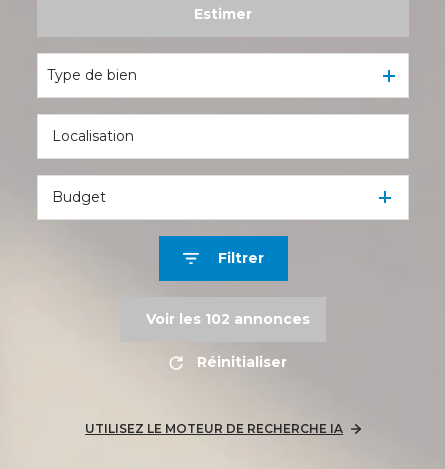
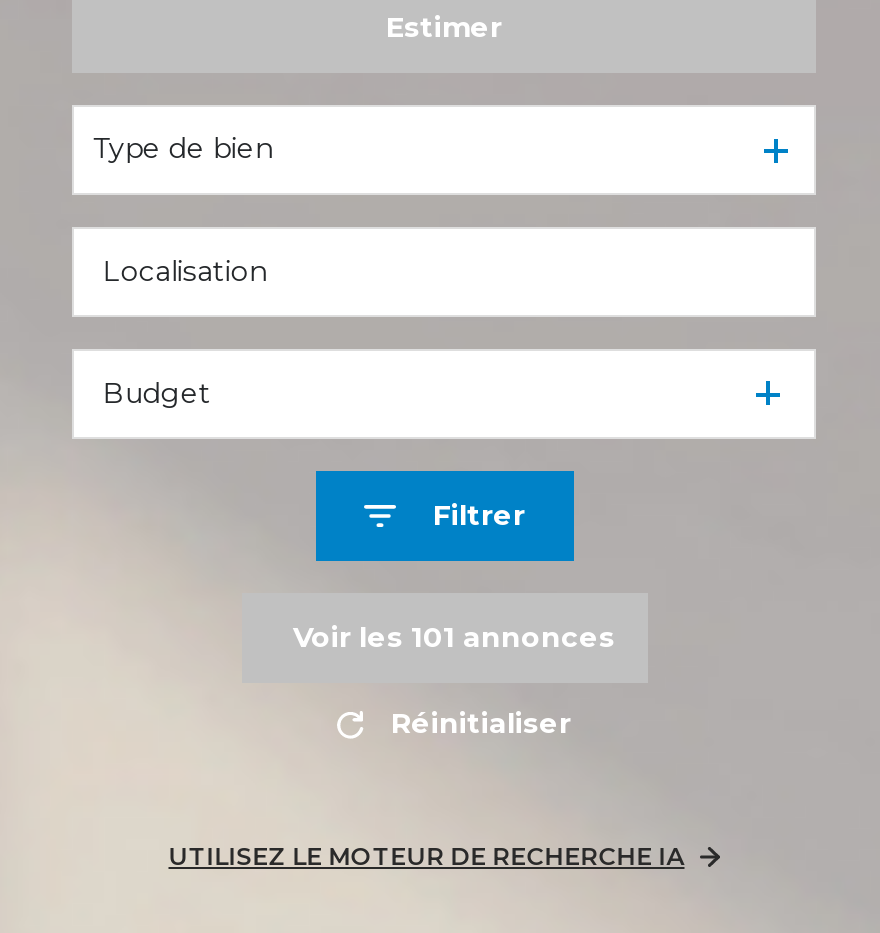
[146,310,310,328] Voir les 102 annonces -> [293,619,615,655] Voir les 101 annonces

